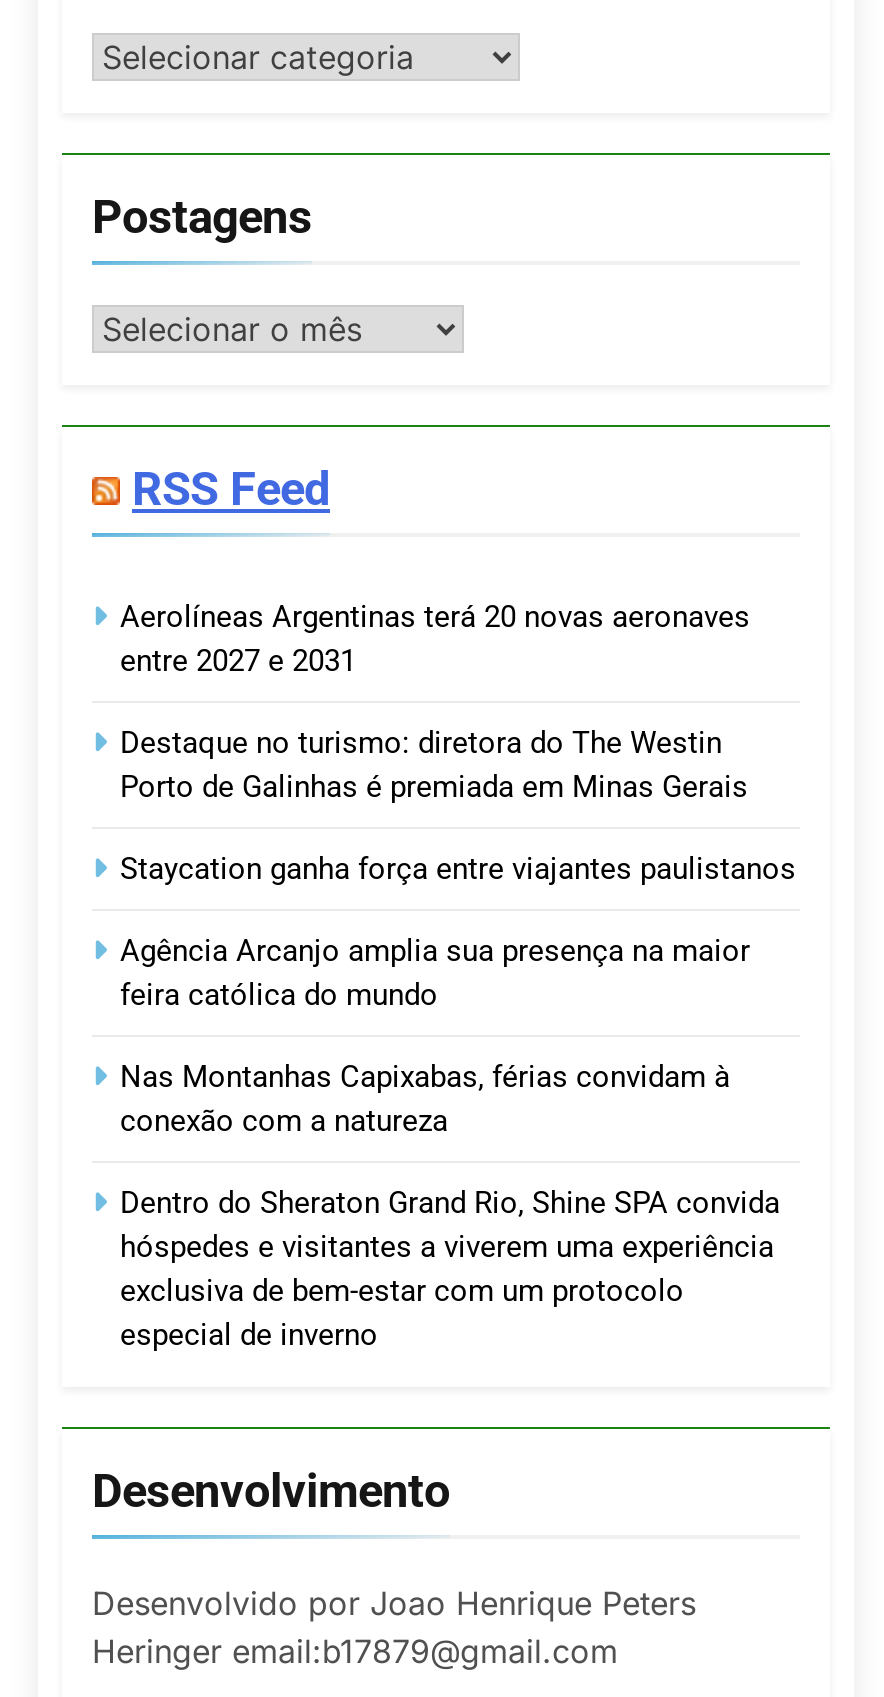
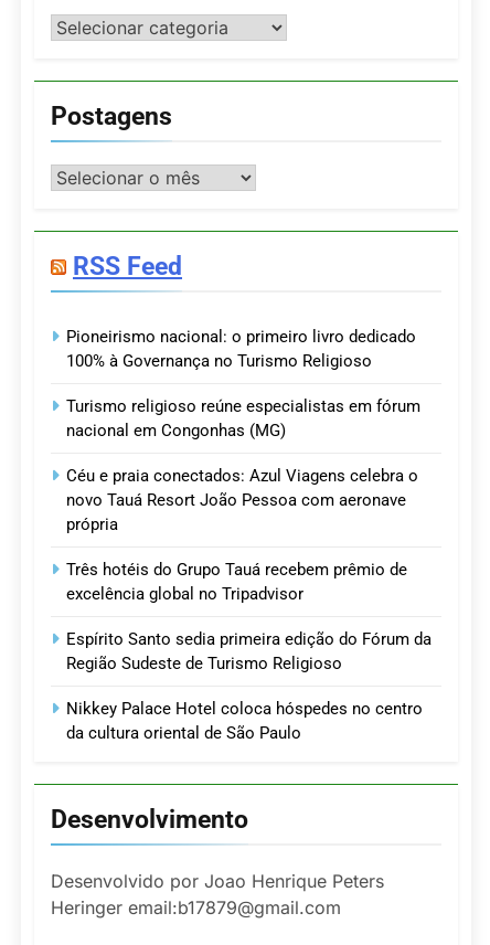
[120,599,750,679] Aerolíneas Argentinas terá 20 novas aeronaves | entre 2027 e 2031 -> [66,327,416,371] Pioneirismo nacional: o primeiro livro dedicado | 100% à Governança no Turismo Religioso
[120,725,748,805] Destaque no turismo: diretora do The Westin | Porto de Galinhas é premiada em Minas Gerais -> [66,396,420,441] Turismo religioso reúne especialistas em fórum | nacional em Congonhas (MG)
[120,851,796,887] Staycation ganha força entre viajantes paulistanos -> [66,466,418,534] Céu e praia conectados: Azul Viagens celebra o | novo Tauá Resort João Pessoa com aeronave | própria
[120,933,750,1013] Agência Arcanjo amplia sua presença na maior | feira católica do mundo -> [66,560,407,604] Três hotéis do Grupo Tauá recebem prêmio de | excelência global no Tripadvisor
[120,1059,730,1139] Nas Montanhas Capixabas, férias convidam à | conexão com a natureza -> [66,629,432,674] Espírito Santo sedia primeira edição do Fórum da | Região Sudeste de Turismo Religioso
[120,1185,780,1353] Dentro do Sheraton Grand Rio, Shine SPA convida | hóspedes e visitantes a viverem uma experiência | exclusiva de bem-estar com um protocolo | especial de inverno -> [66,699,423,743] Nikkey Palace Hotel coloca hóspedes no centro | da cultura oriental de São Paulo

